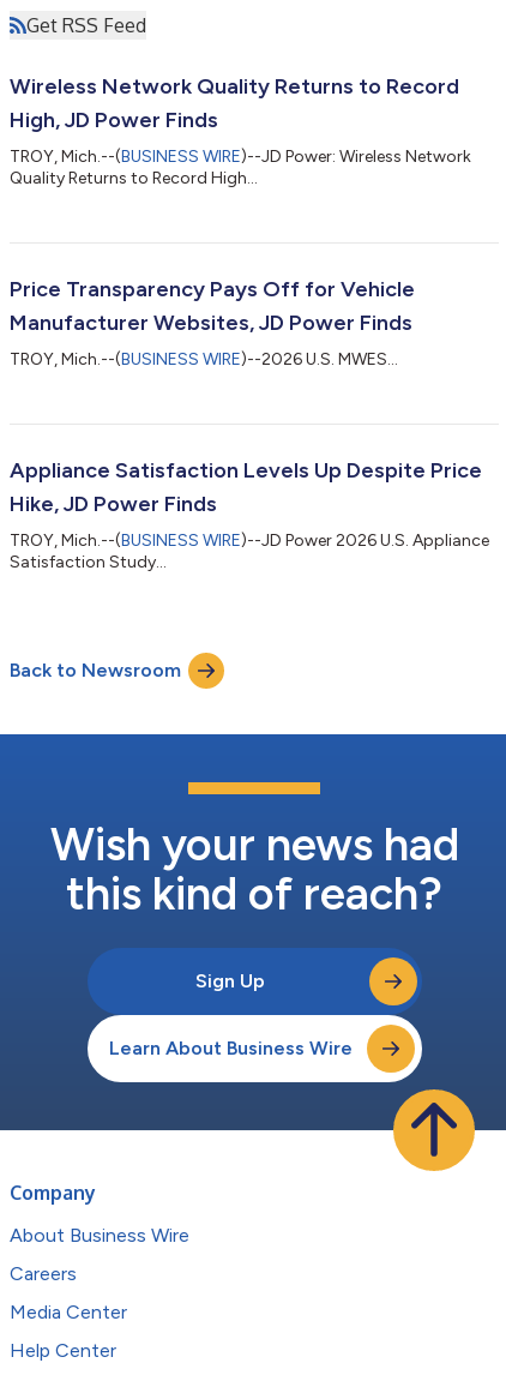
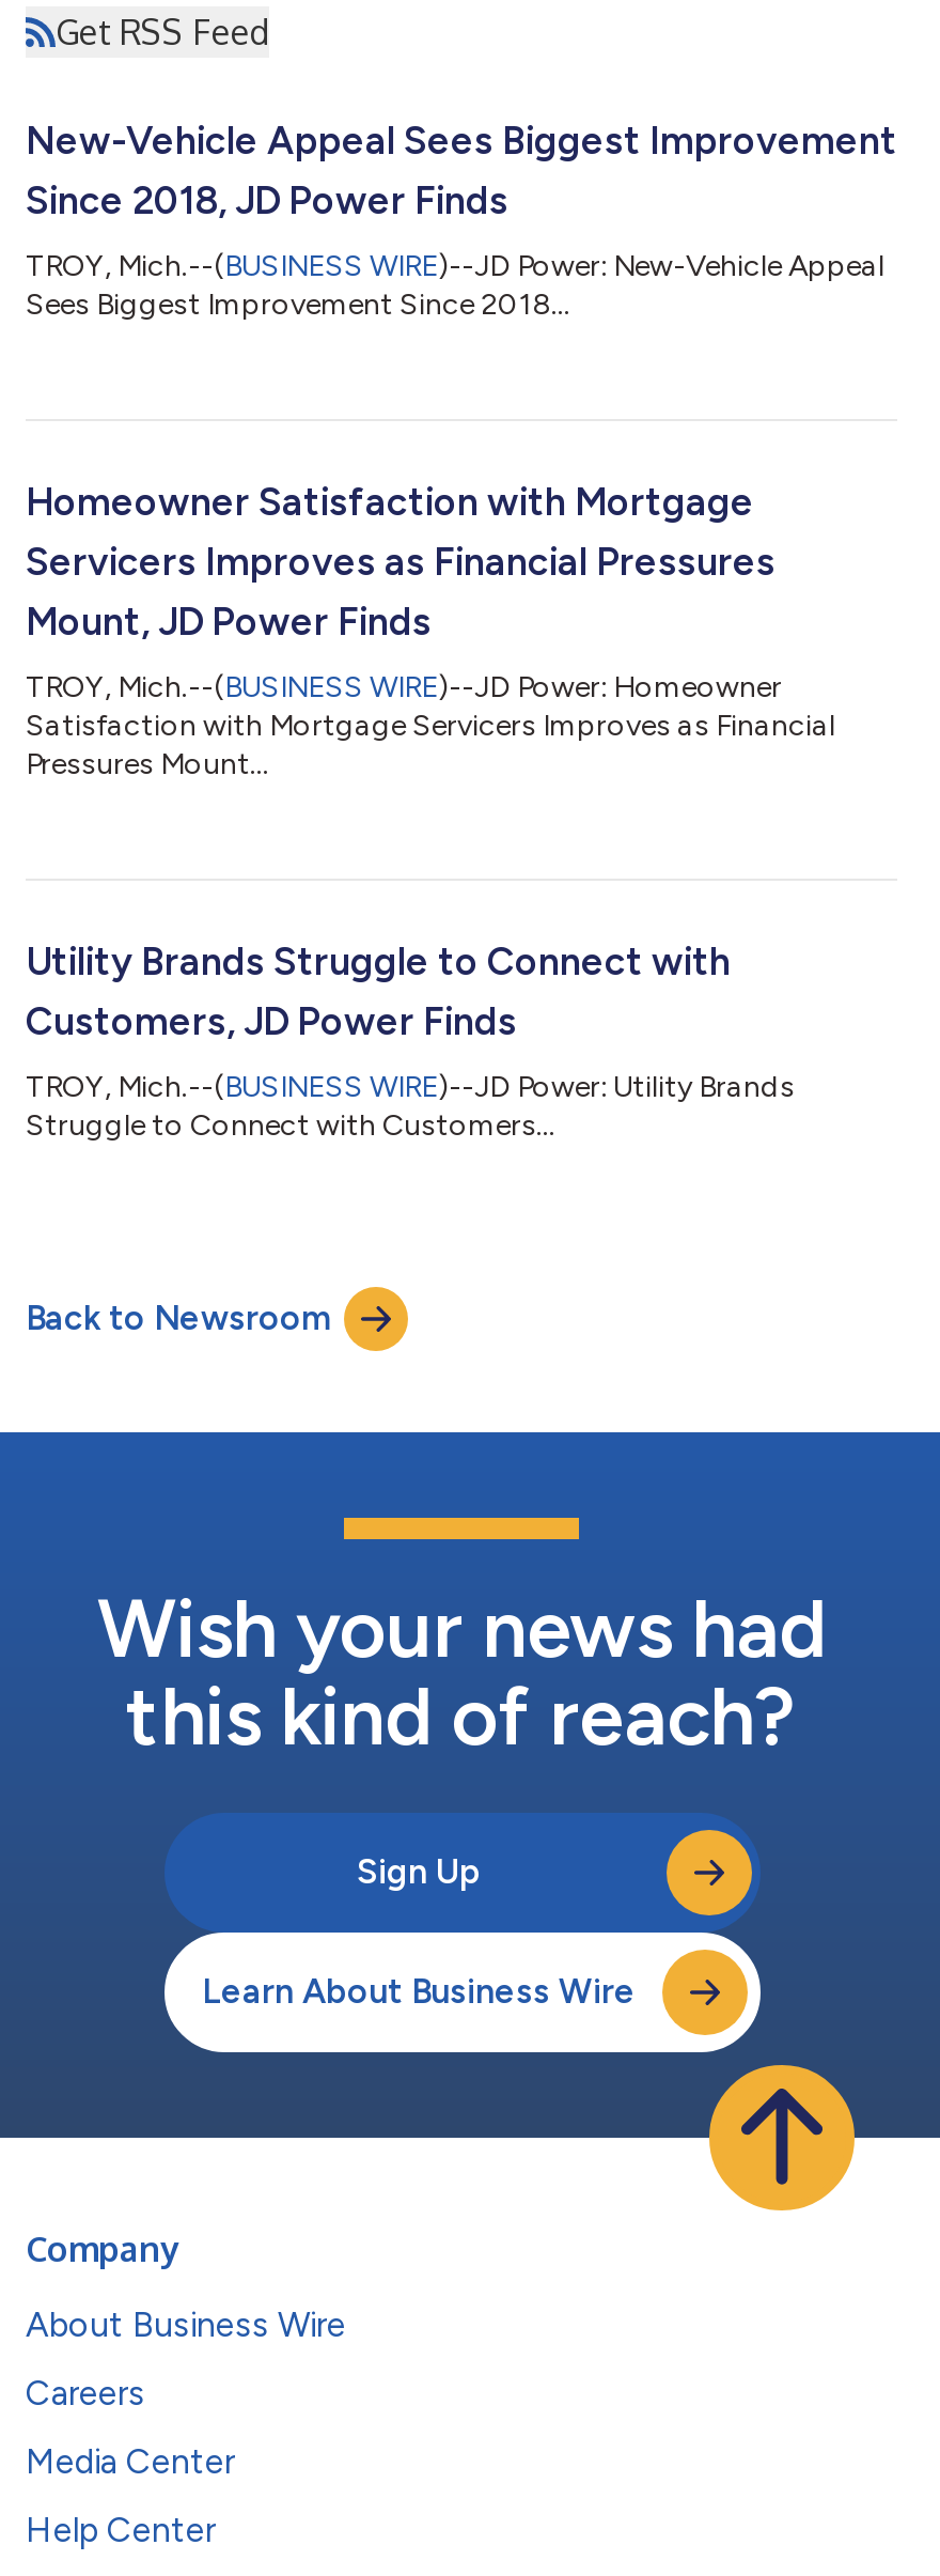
[10,73,459,133] Wireless Network Quality Returns to Record | High, JD Power Finds -> [26,117,897,224] New-Vehicle Appeal Sees Biggest Improvement | Since 2018, JD Power Finds
[10,146,471,188] TROY, Mich.--(BUSINESS WIRE)--JD Power: Wireless Network | Quality Returns to Record High... -> [26,248,884,322] TROY, Mich.--(BUSINESS WIRE)--JD Power: New-Vehicle Appeal | Sees Biggest Improvement Since 2018...
[10,276,415,336] Price Transparency Pays Off for Vehicle | Manufacturer Websites, JD Power Finds -> [26,478,775,645] Homeowner Satisfaction with Mortgage | Servicers Improves as Financial Pressures | Mount, JD Power Finds
[10,349,398,369] TROY, Mich.--(BUSINESS WIRE)--2026 U.S. MWES... -> [26,669,835,782] TROY, Mich.--(BUSINESS WIRE)--JD Power: Homeowner | Satisfaction with Mortgage Servicers Improves as Financial | Pressures Mount...
[10,457,482,517] Appliance Satisfaction Levels Up Despite Price | Hike, JD Power Finds -> [26,938,731,1045] Utility Brands Struggle to Connect with | Customers, JD Power Finds
[10,530,489,572] TROY, Mich.--(BUSINESS WIRE)--JD Power 2026 U.S. Appliance | Satisfaction Study... -> [26,1068,795,1143] TROY, Mich.--(BUSINESS WIRE)--JD Power: Utility Brands | Struggle to Connect with Customers...

